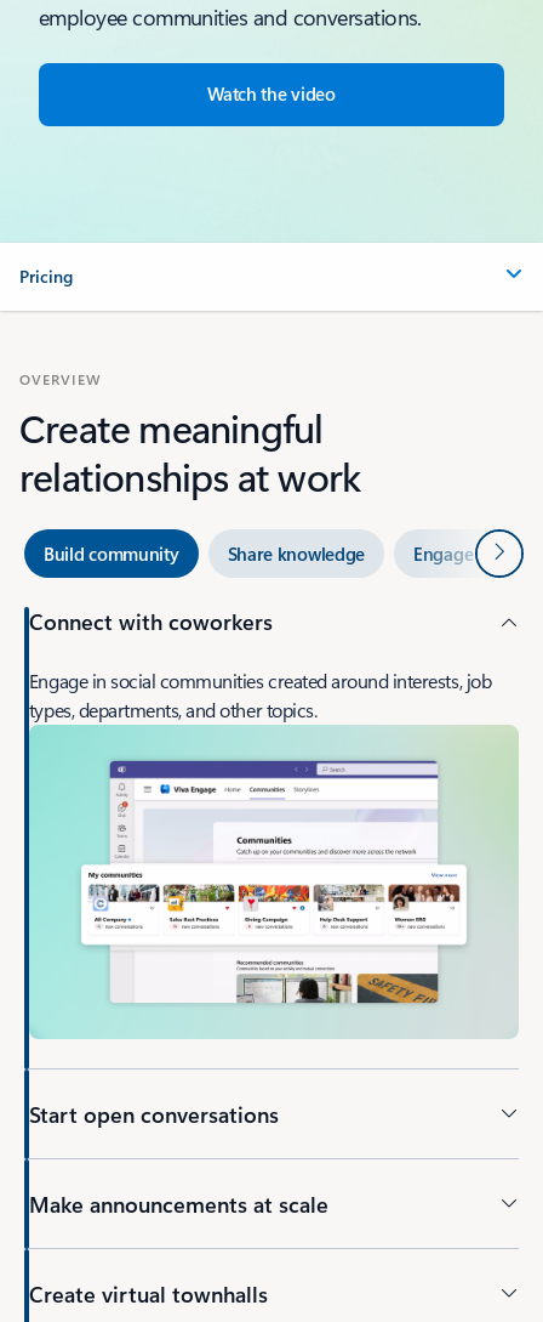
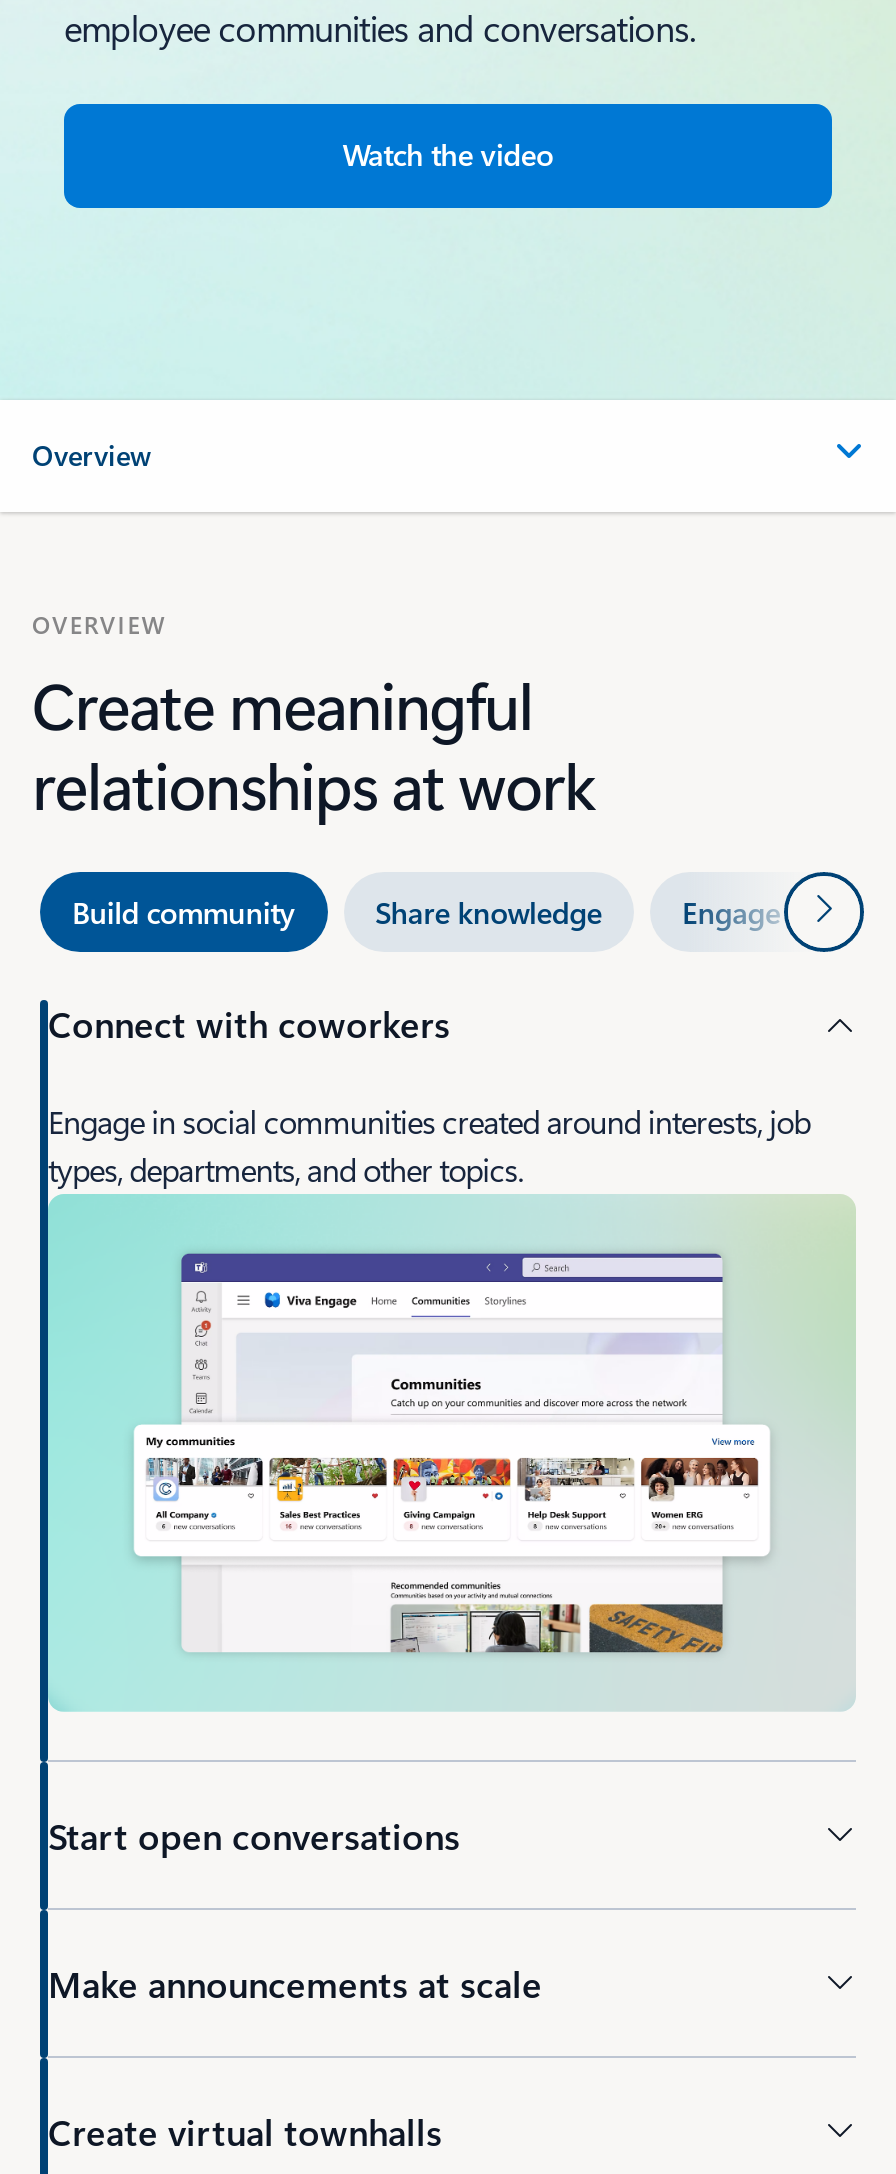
[19,265,73,288] Pricing -> [32,436,152,474] Overview

